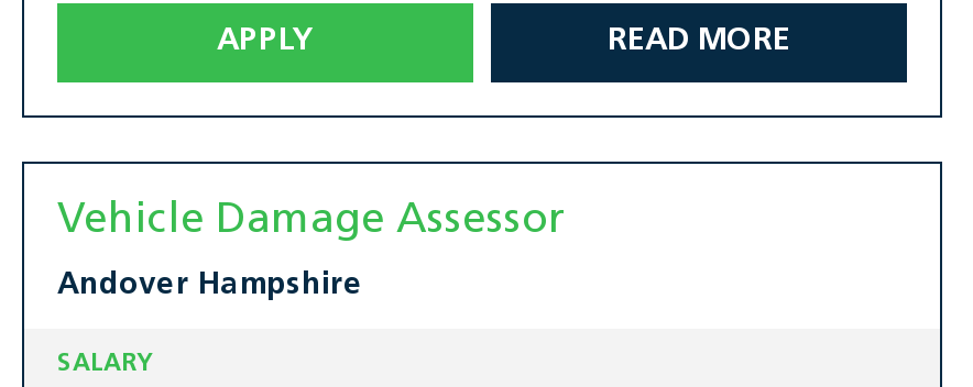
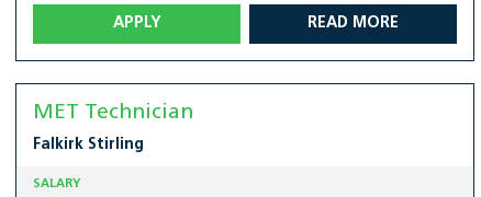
[57,201,566,243] Vehicle Damage Assessor -> [33,103,193,124] MET Technician
[57,268,363,301] Andover Hampshire -> [33,136,144,153] Falkirk Stirling

